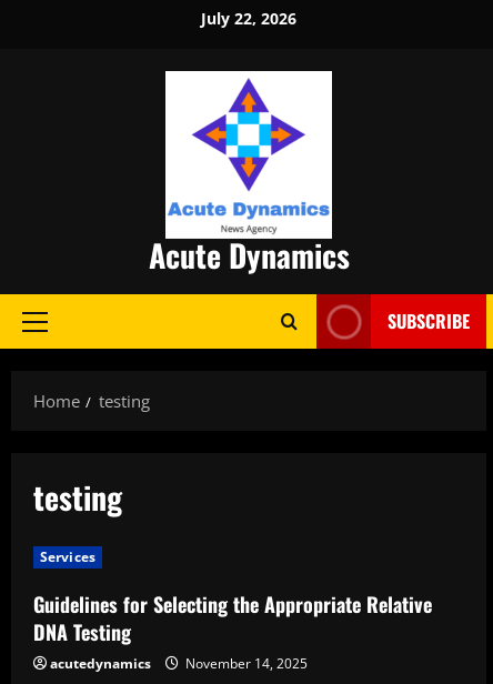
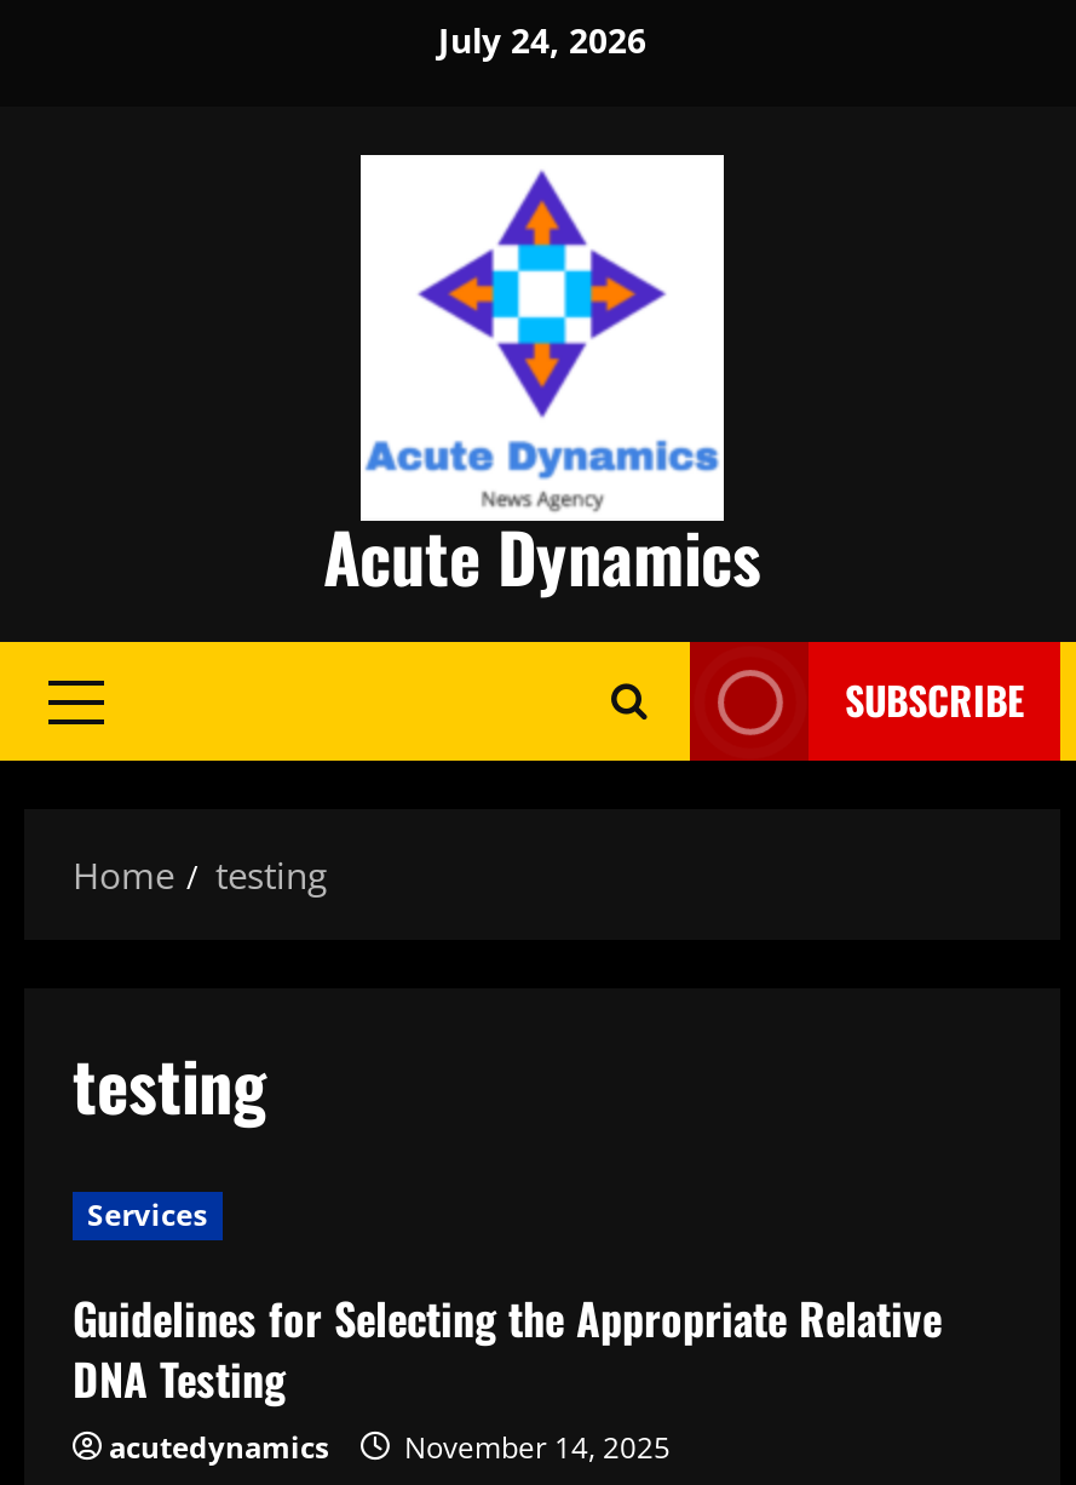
[201,8,296,29] July 22, 2026 -> [438,17,646,63] July 24, 2026

